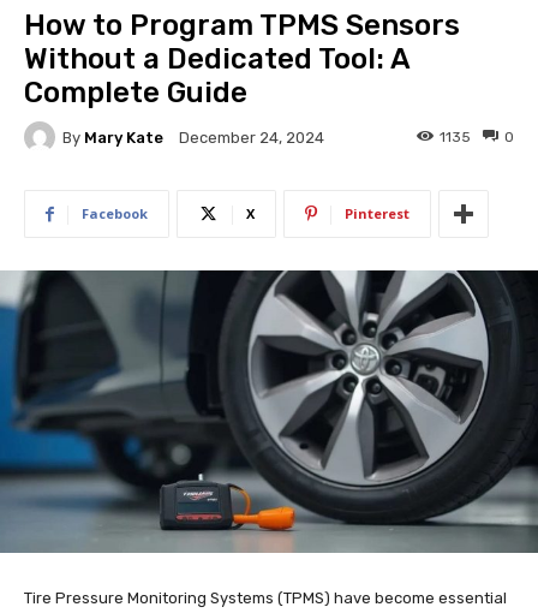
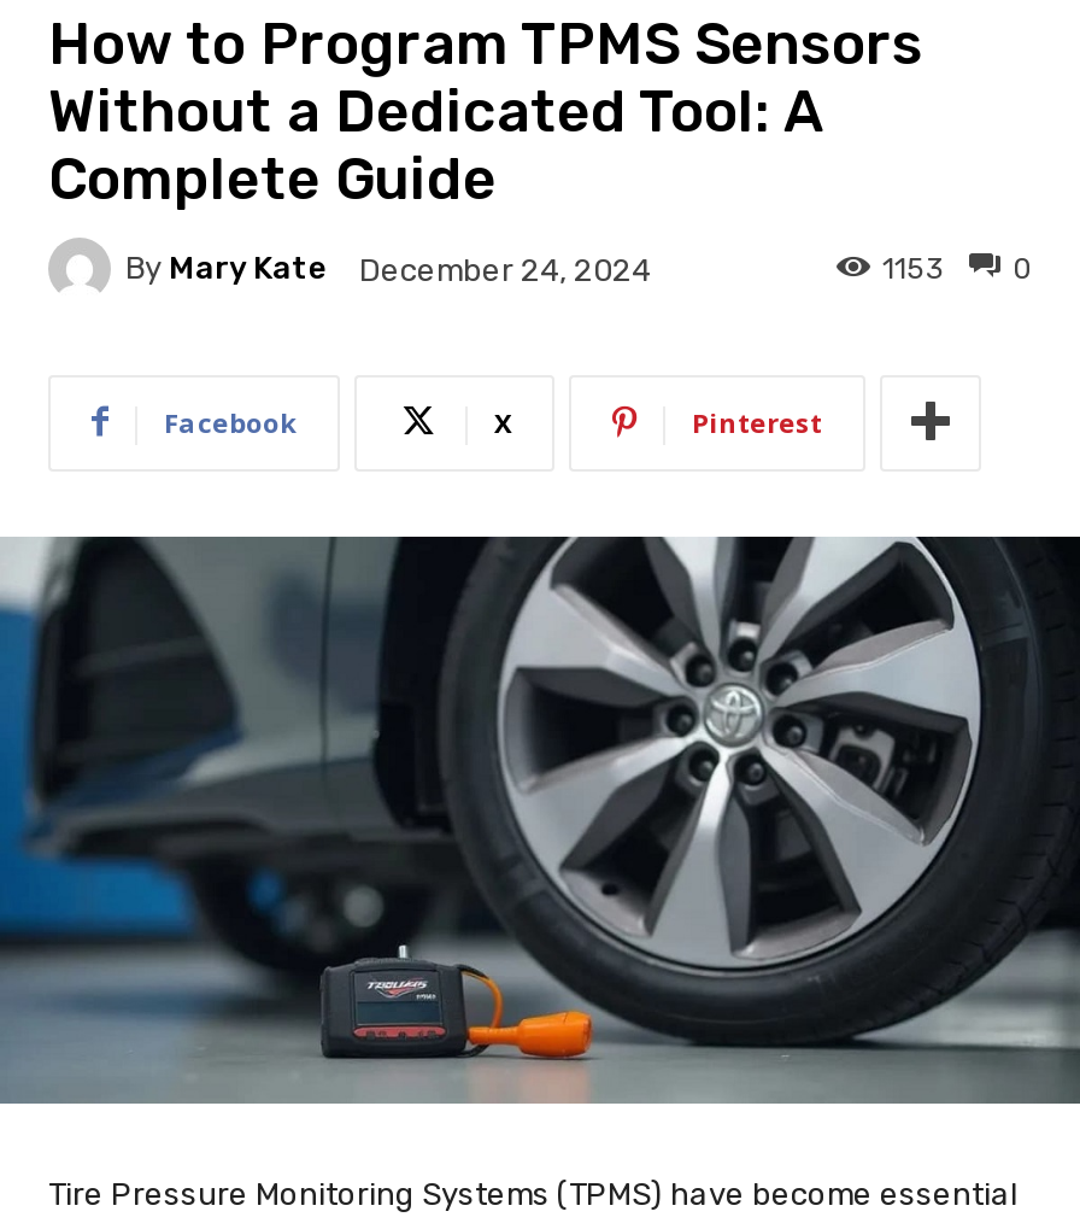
[440,128,514,145] 1135 0 -> [882,252,1032,286] 1153 0

